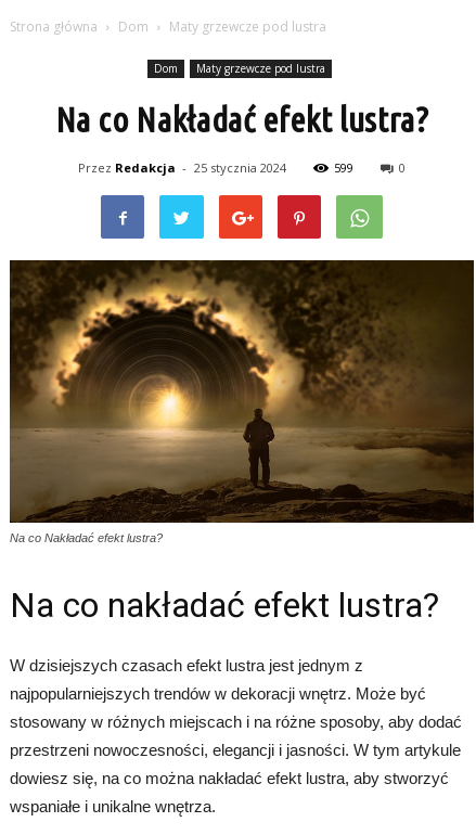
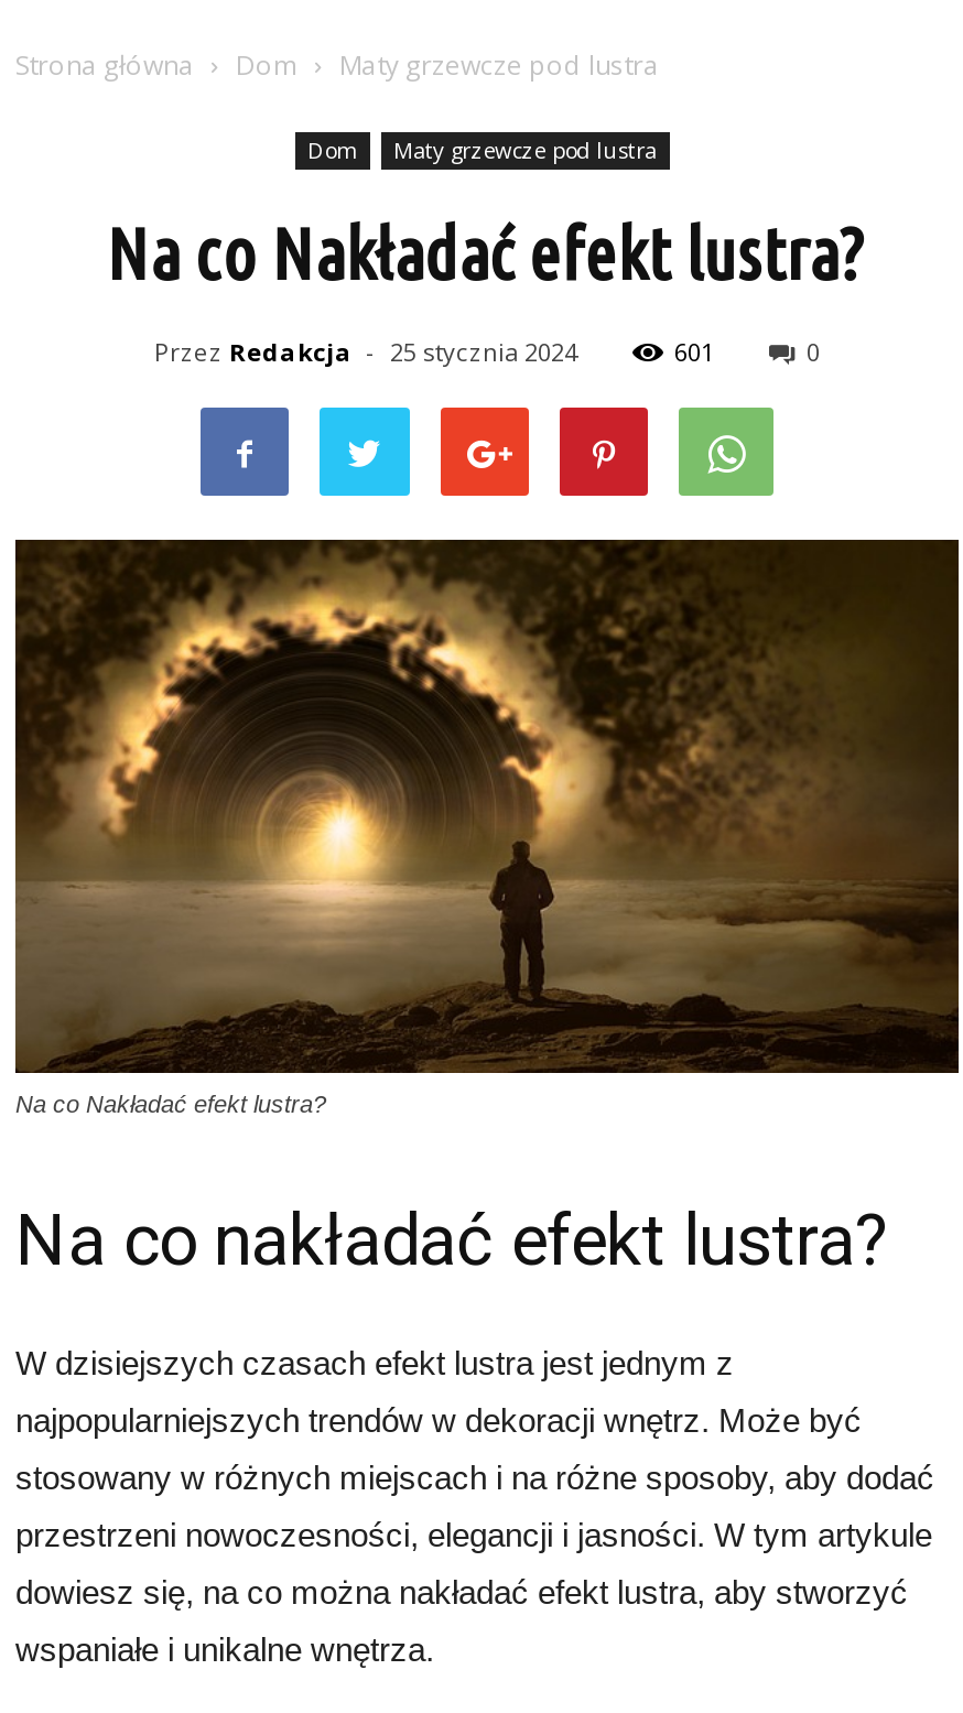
[334,159,353,176] 599 -> [674,335,714,368] 601

